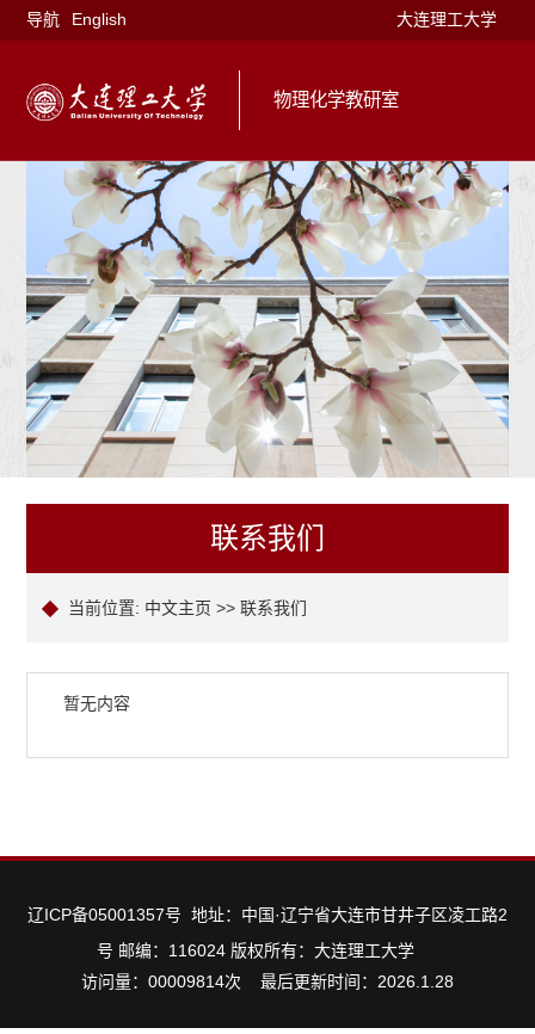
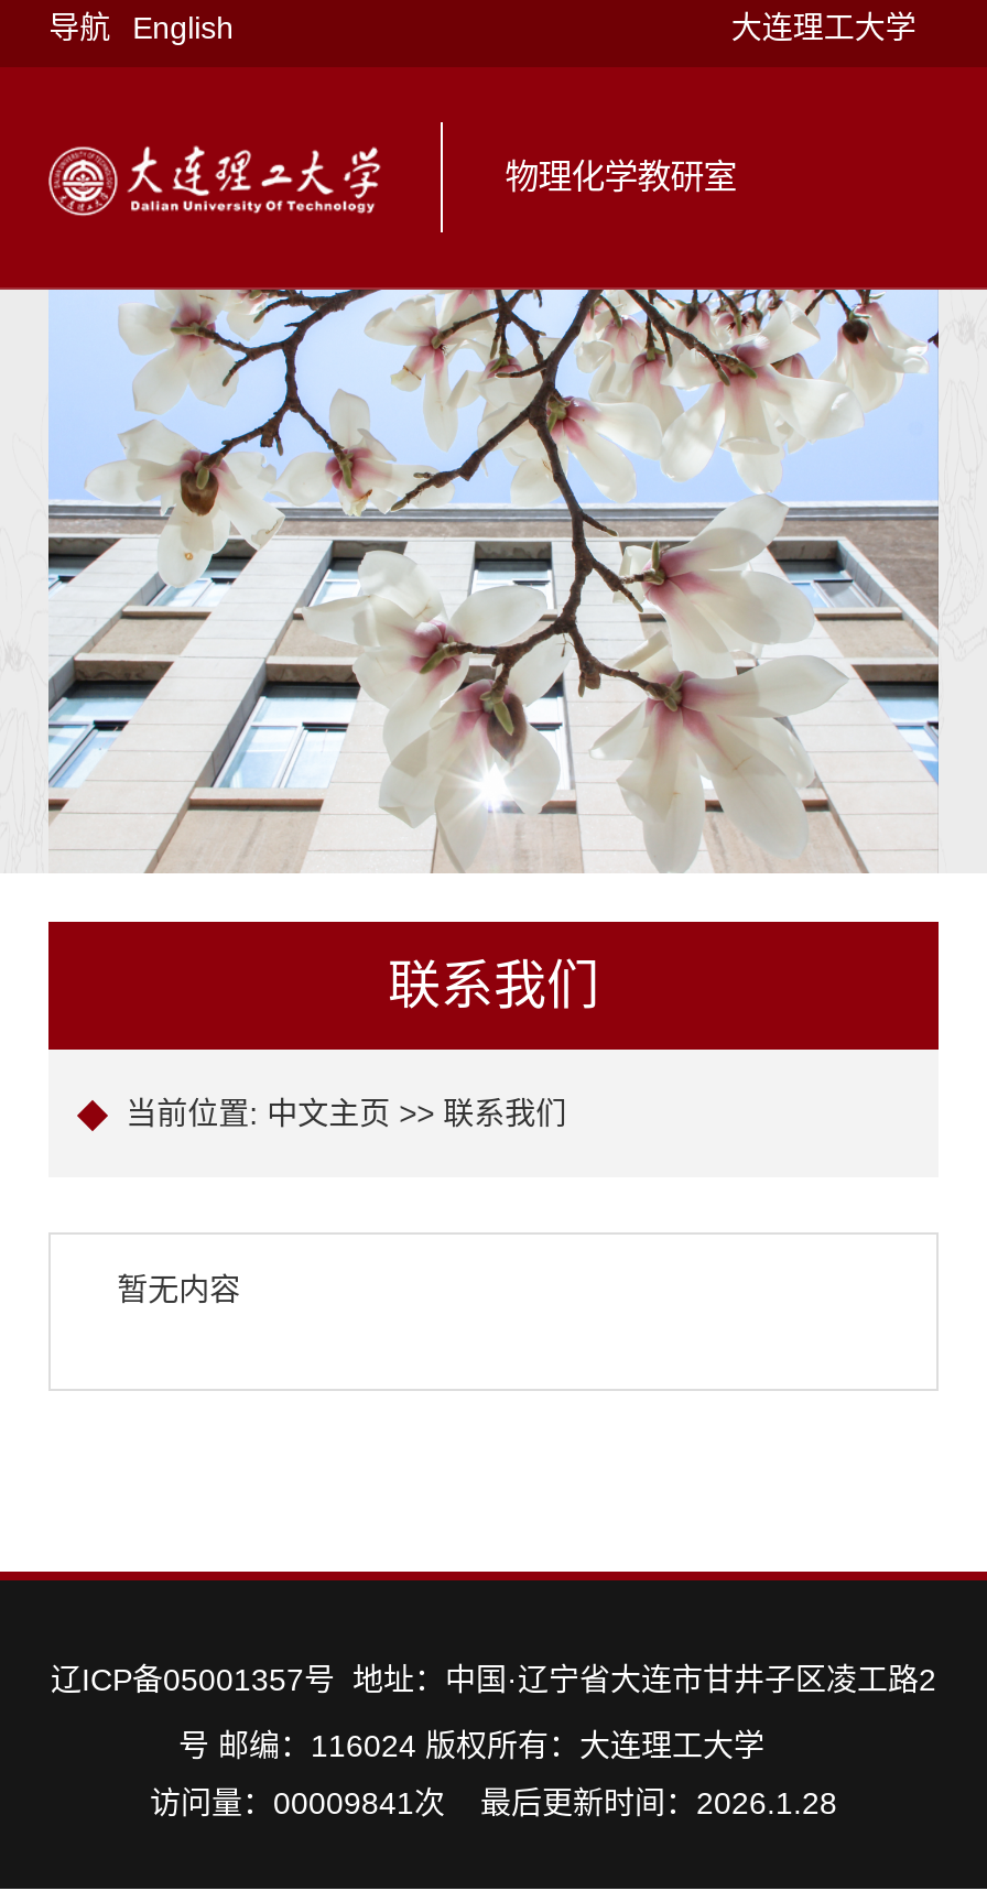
[81,972,454,991] 访问量：00009814次 最后更新时间：2026.1.28 -> [150,1785,837,1821] 访问量：00009841次 最后更新时间：2026.1.28

